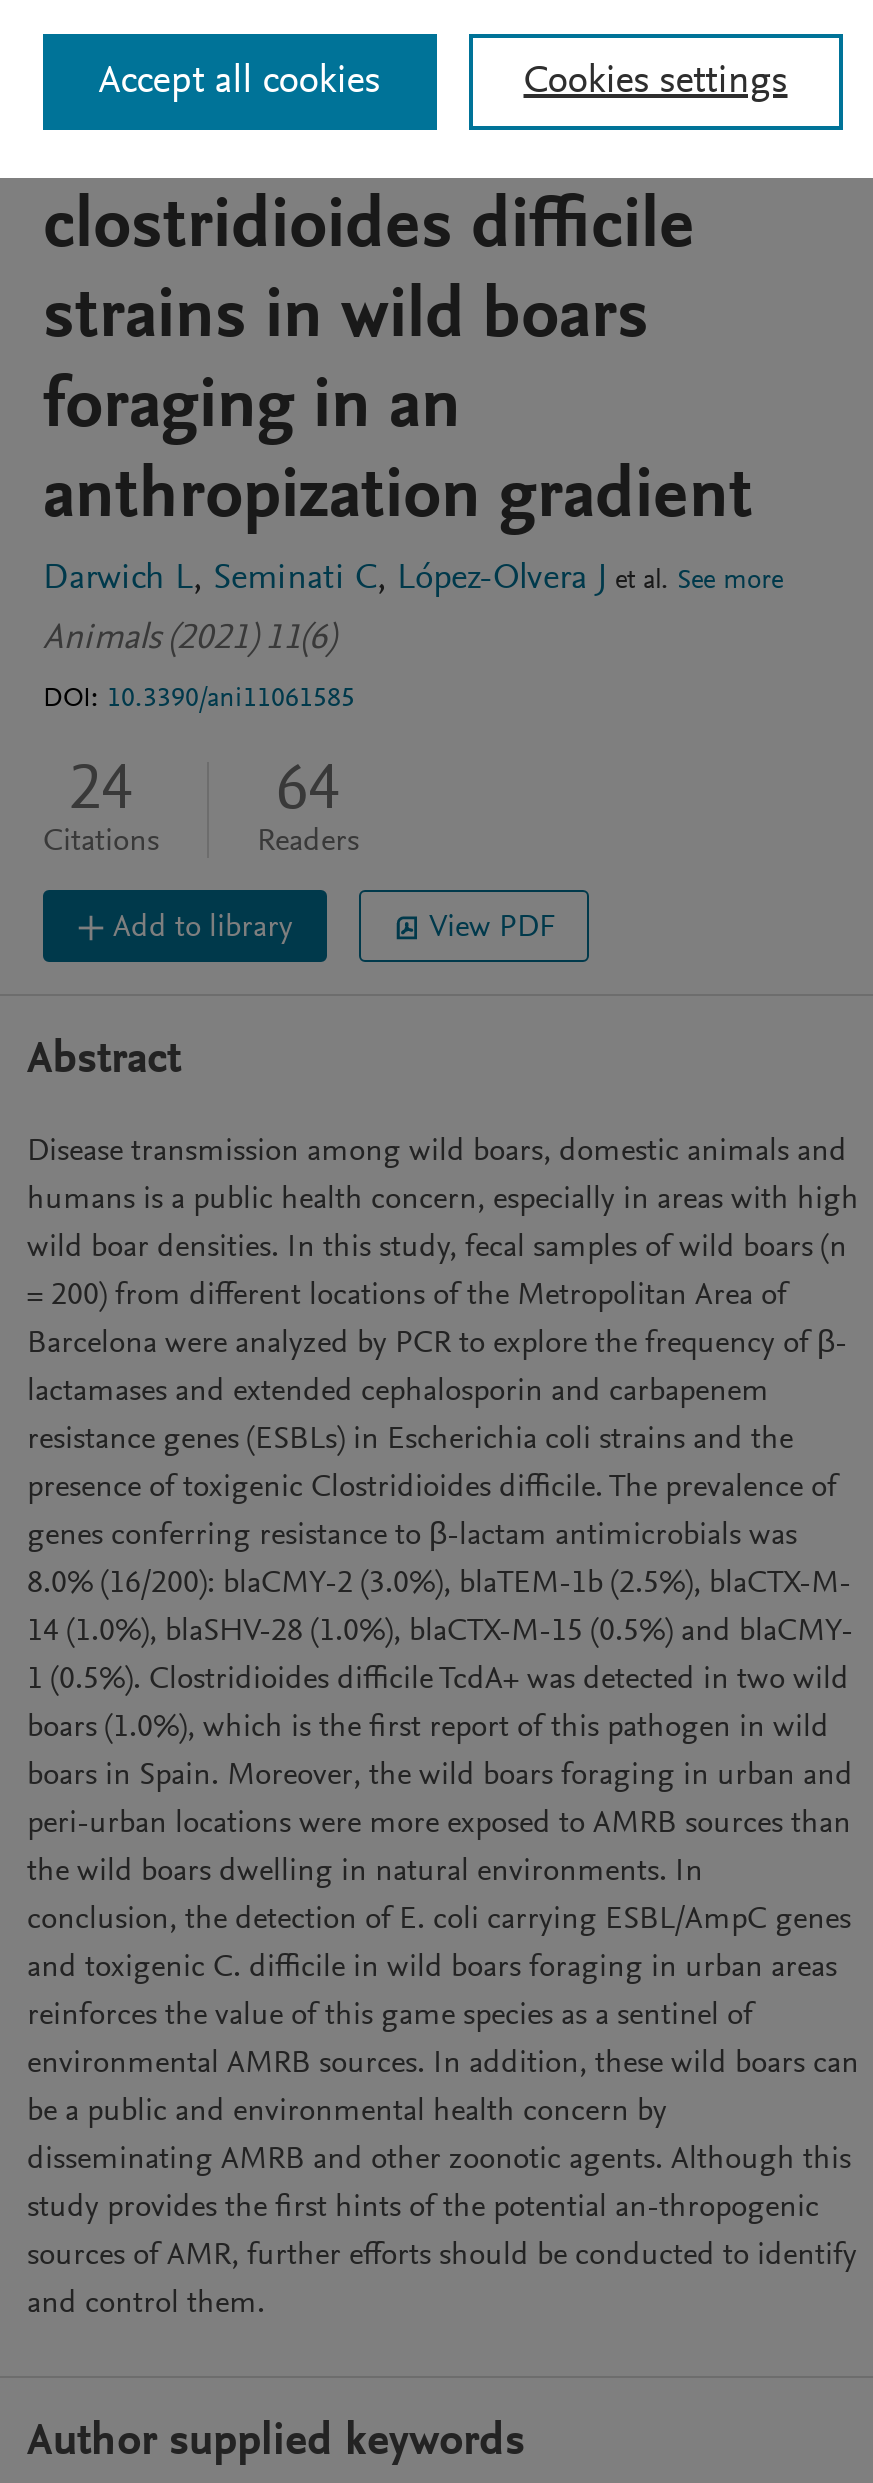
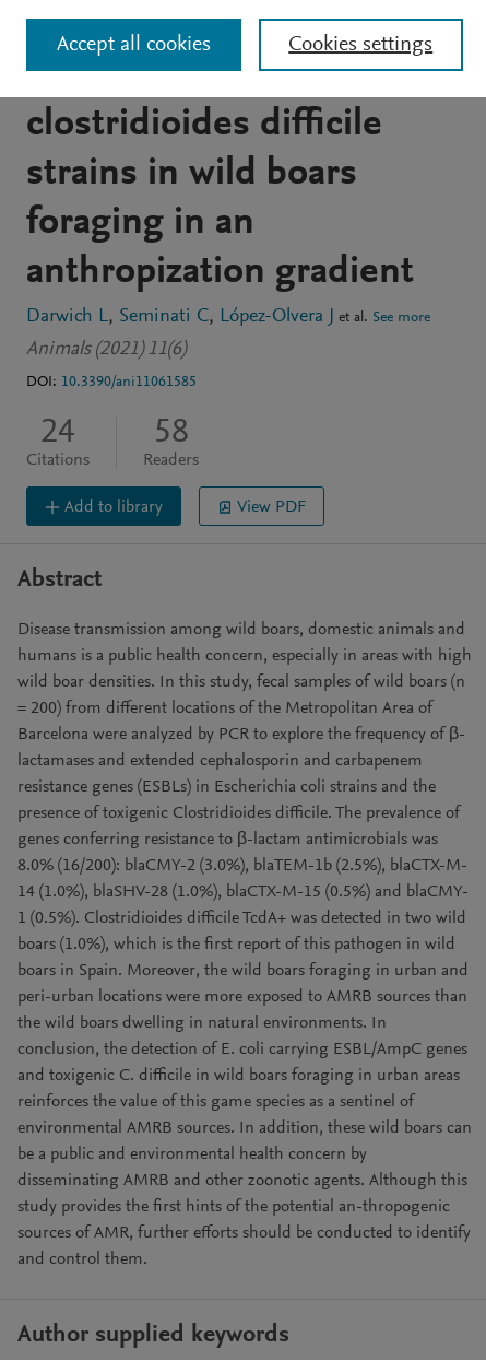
[276,760,340,826] 64 -> [153,415,188,452] 58

